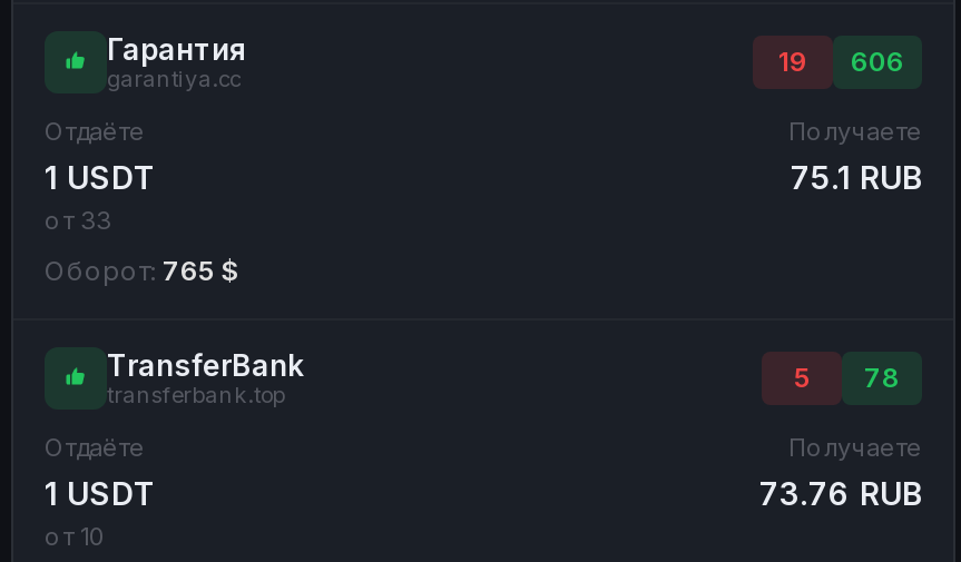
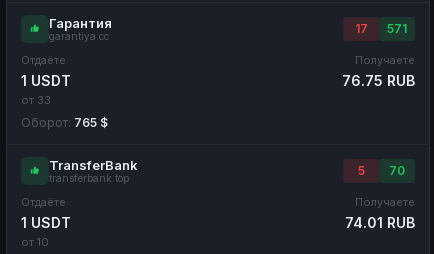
[778,43,807,77] 19 -> [354,20,367,35] 17
[851,43,904,77] 606 -> [387,20,407,35] 571
[791,157,922,195] 75.1 RUB -> [342,71,415,88] 76.75 RUB
[794,359,900,393] 5 78 -> [357,162,405,177] 5 70
[759,473,922,511] 73.76 RUB -> [345,213,415,230] 74.01 RUB

